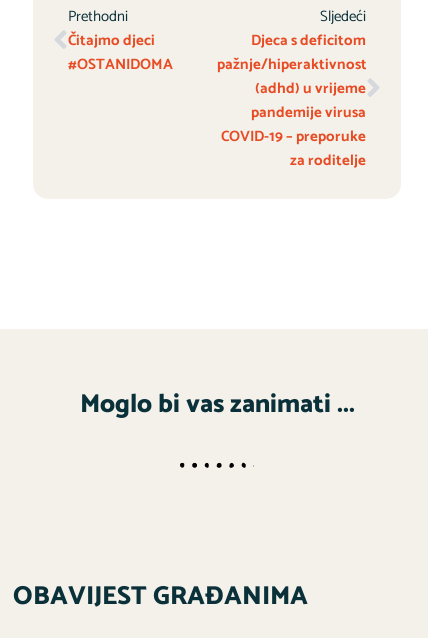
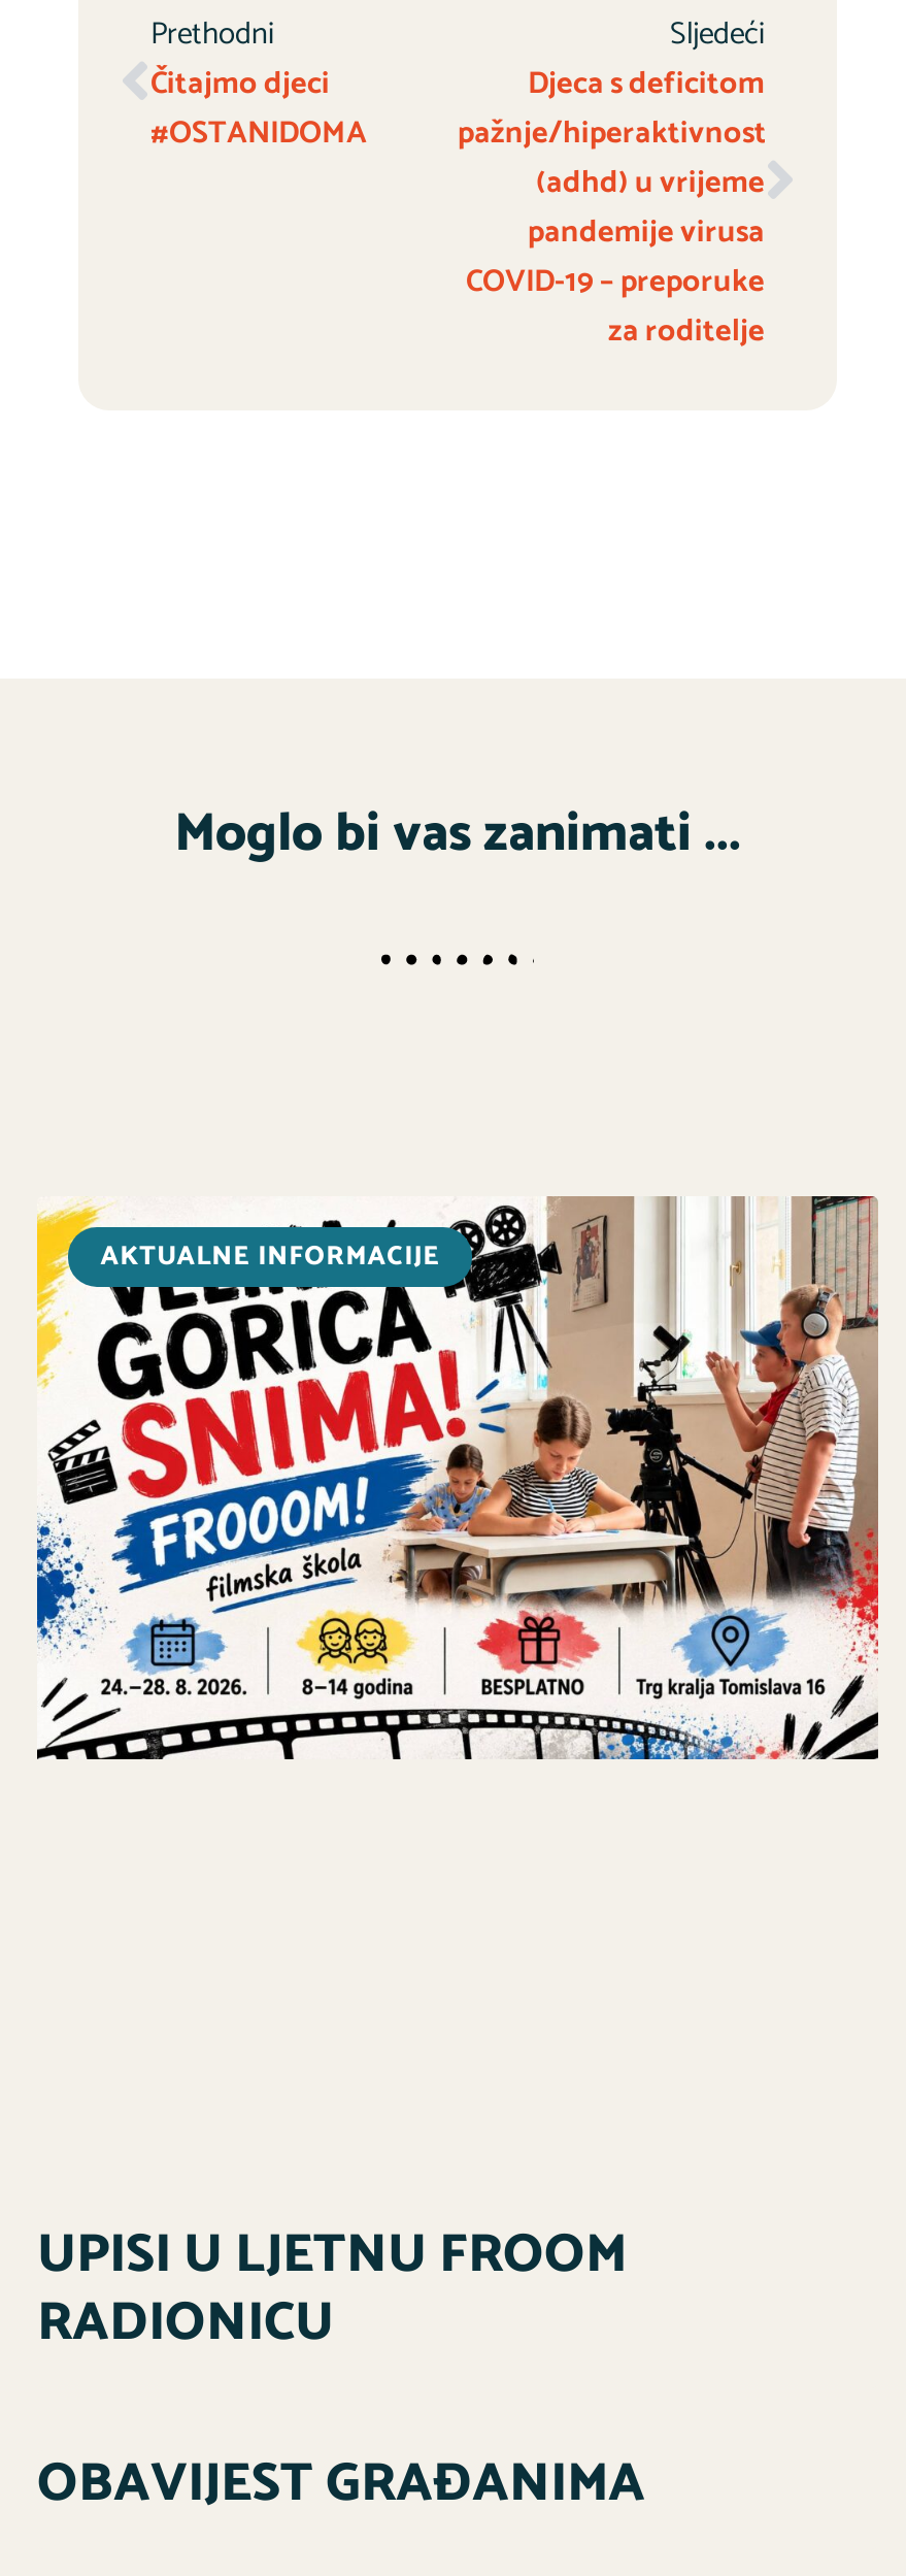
none -> [35,1194,880,1761] [image] | AKTUALNE INFORMACIJE
none -> [37,2211,627,2367] UPISI U LJETNU FROOM | RADIONICU

